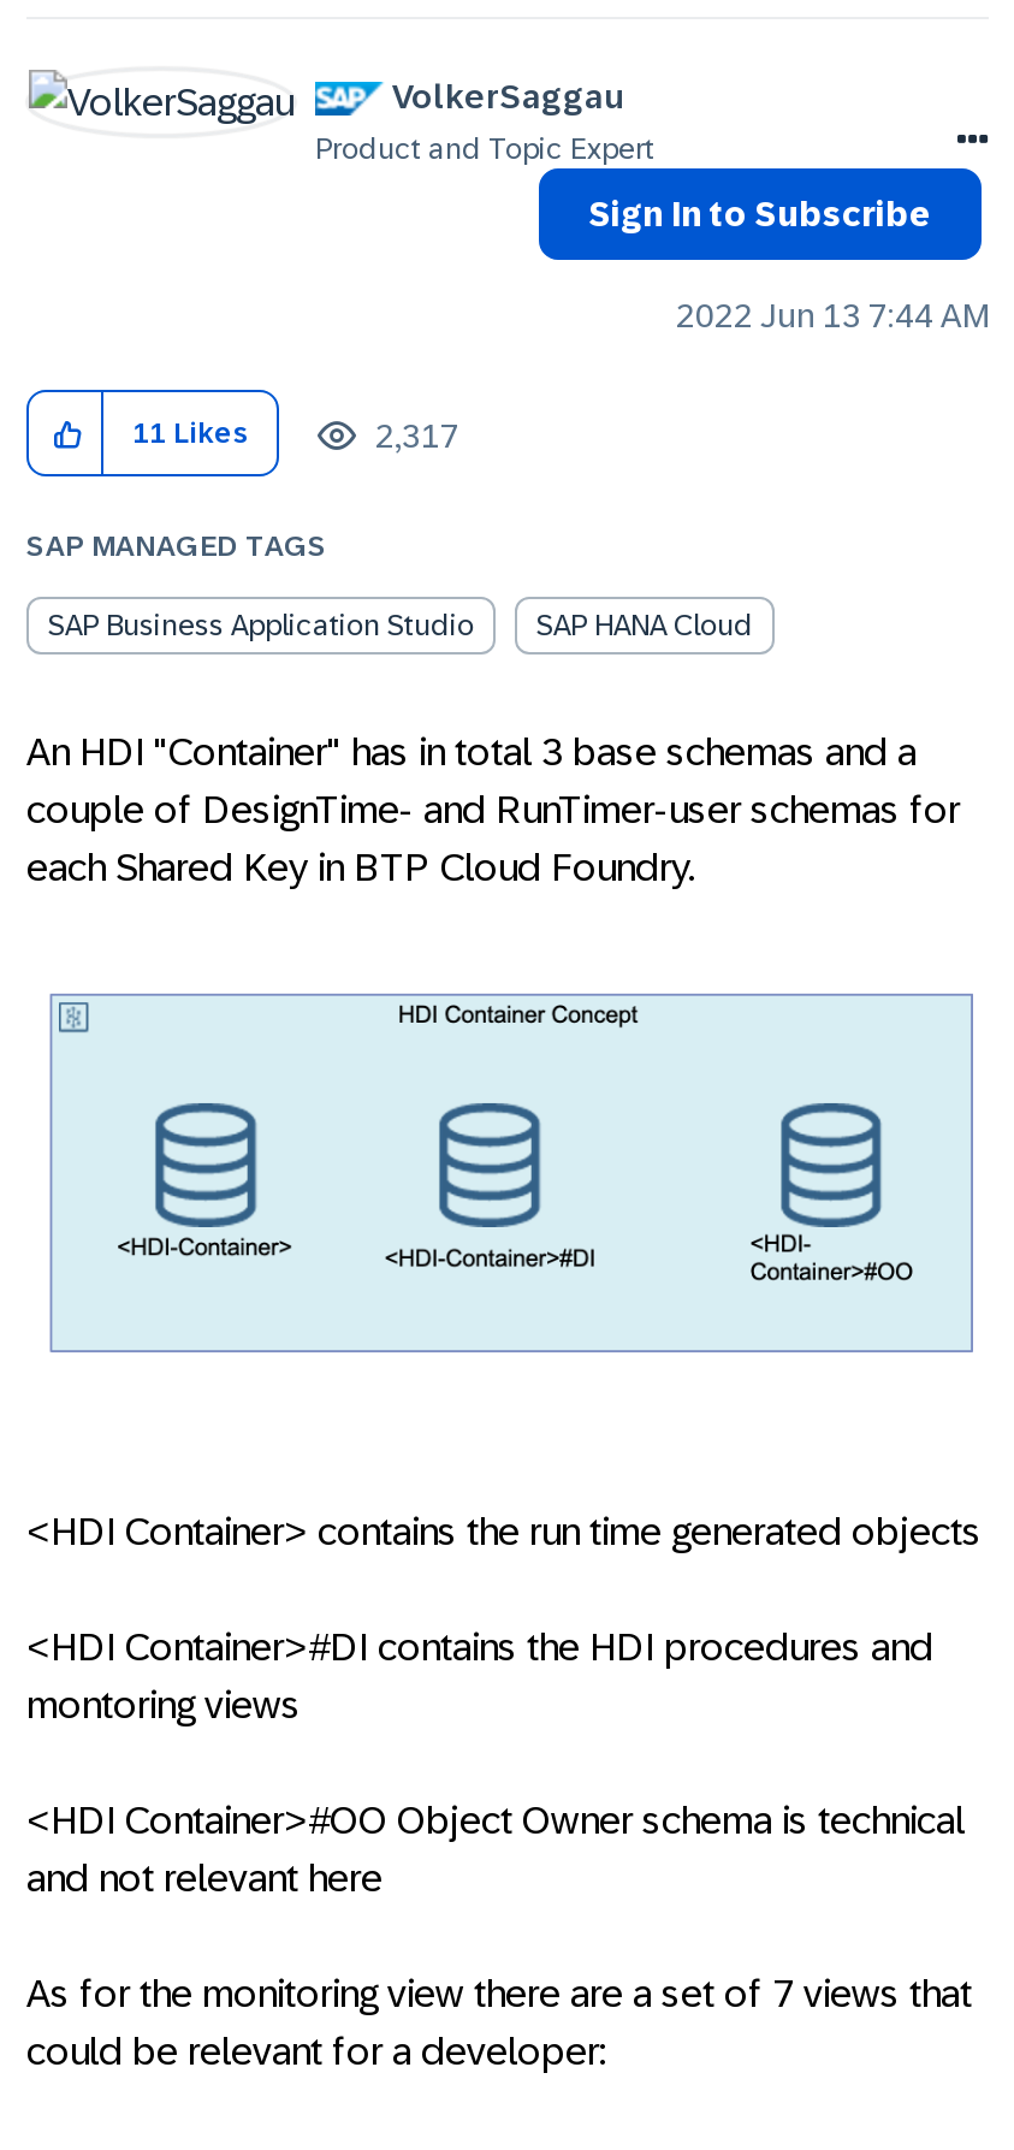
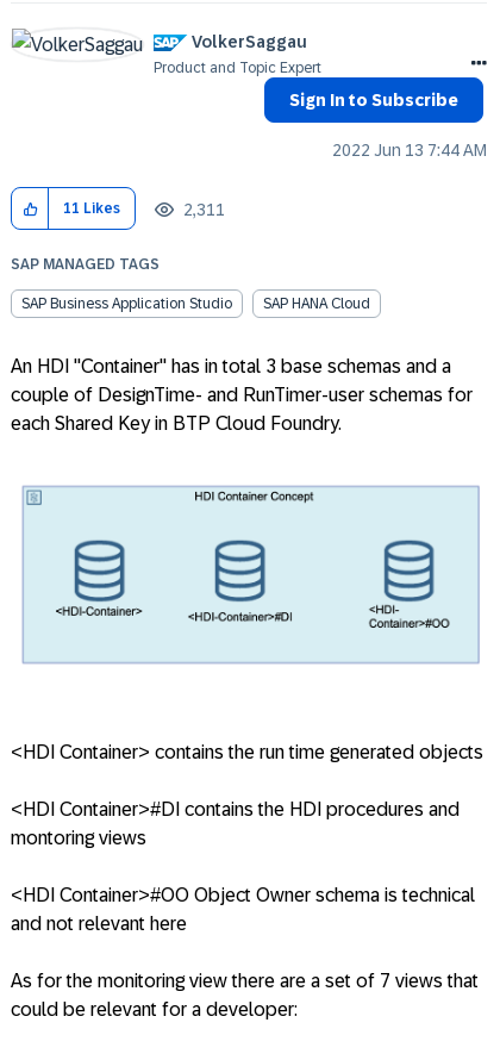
[375,416,459,455] 2,317 -> [183,200,225,219] 2,311

